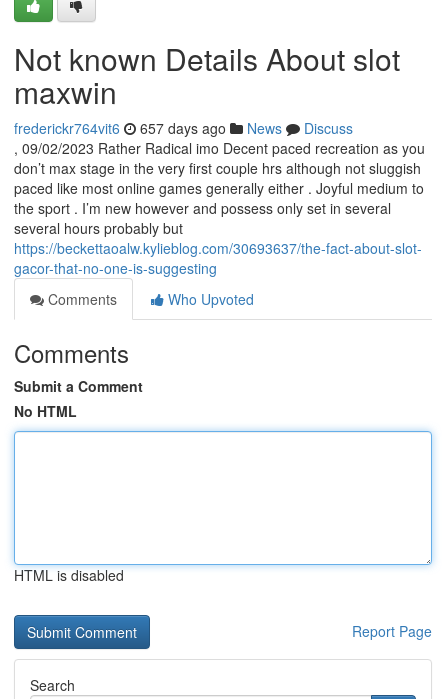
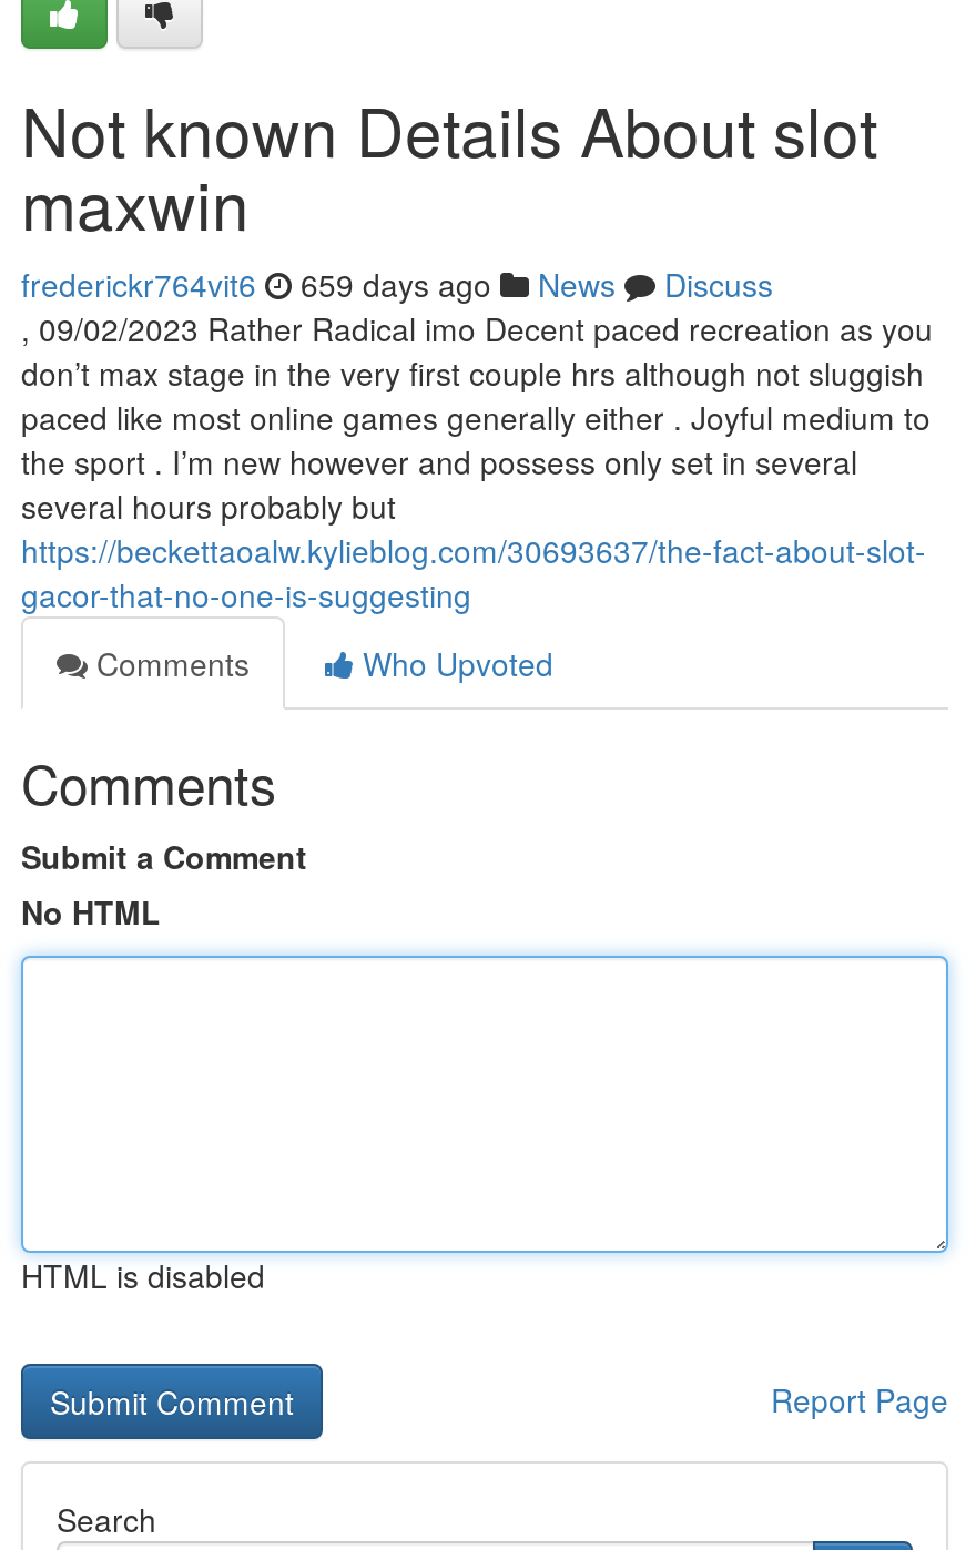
[14,118,353,138] frederickr764vit6 657 days ago News Discuss -> [21,262,773,306] frederickr764vit6 659 days ago News Discuss

